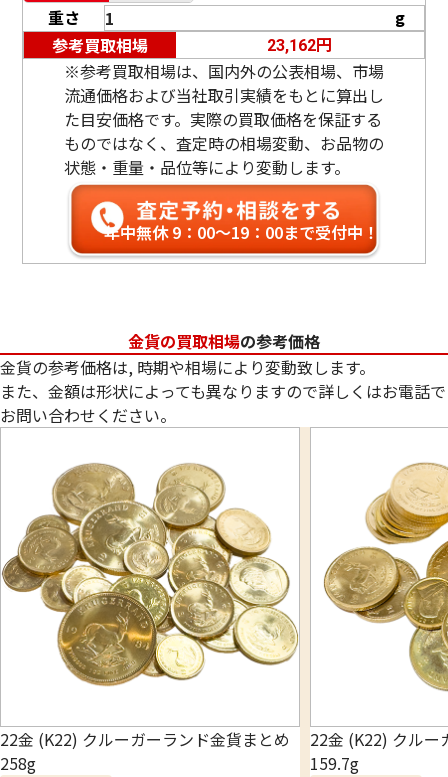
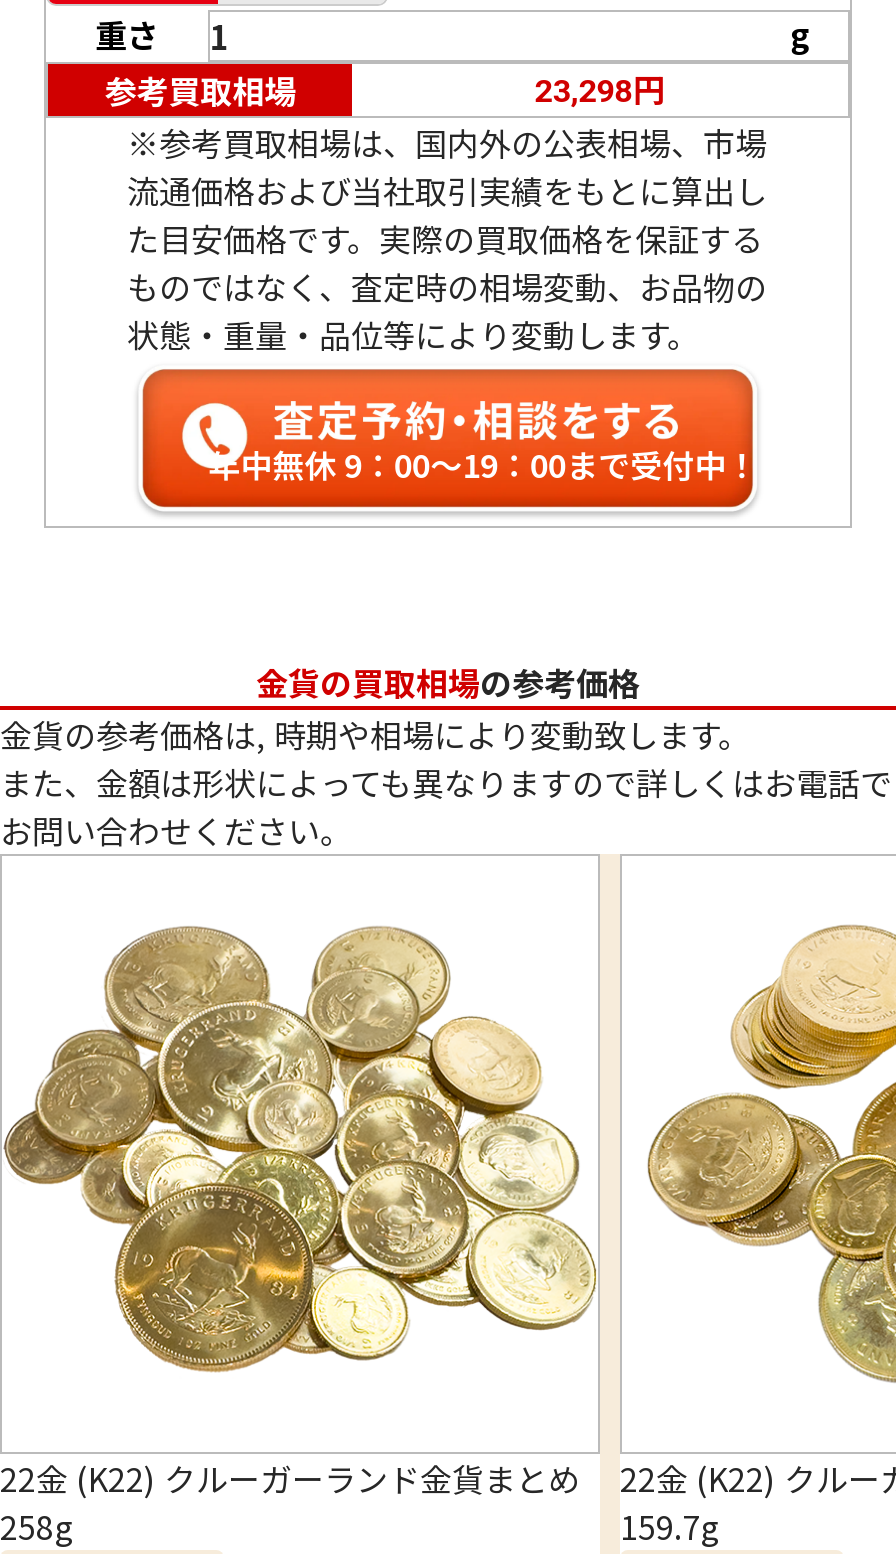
[267,32,332,56] 23,162円 -> [535,64,665,112] 23,298円

